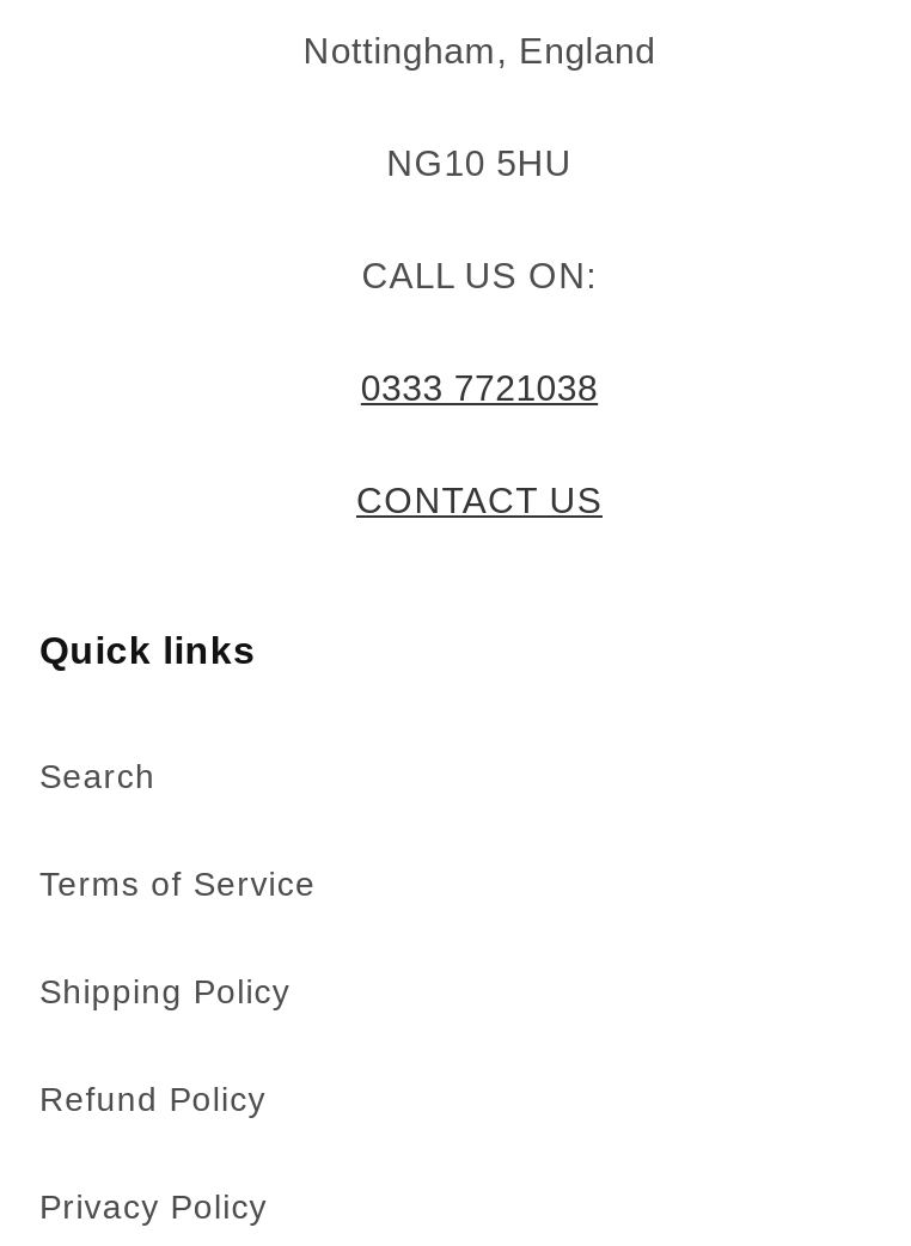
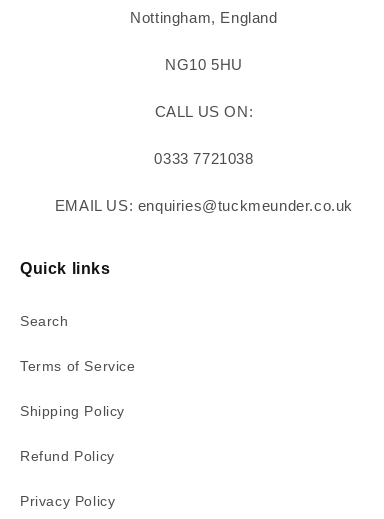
[356,478,603,519] CONTACT US -> [55,197,353,214] EMAIL US: enquiries@tuckmeunder.co.uk

